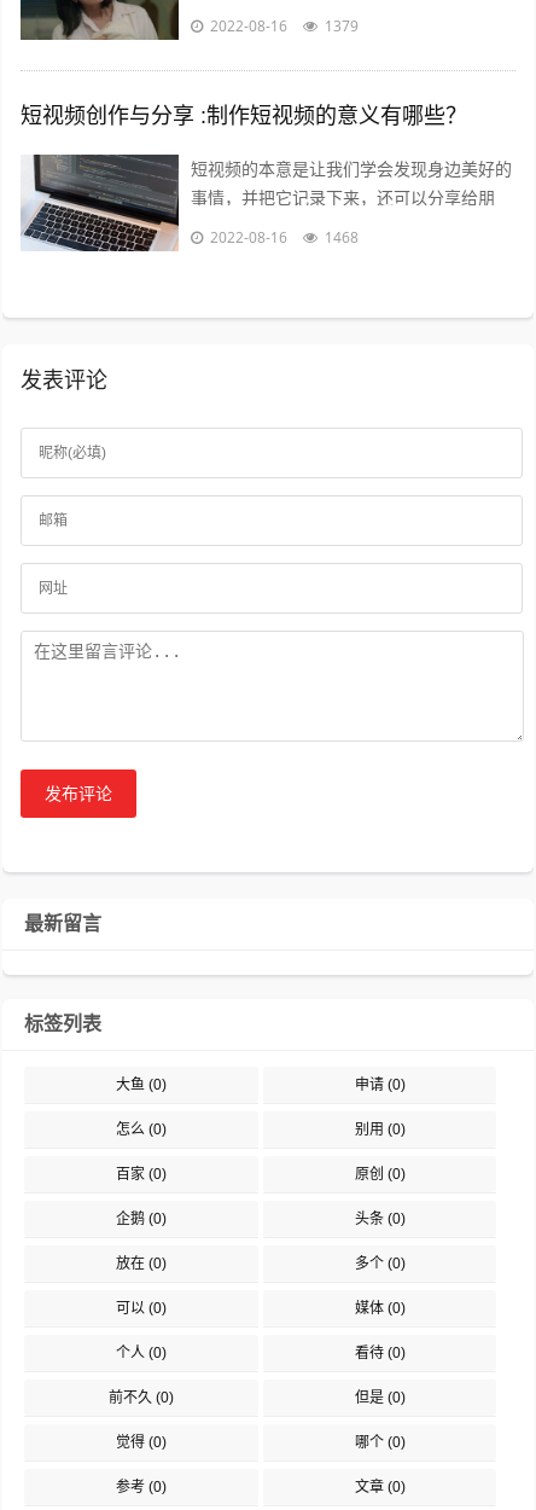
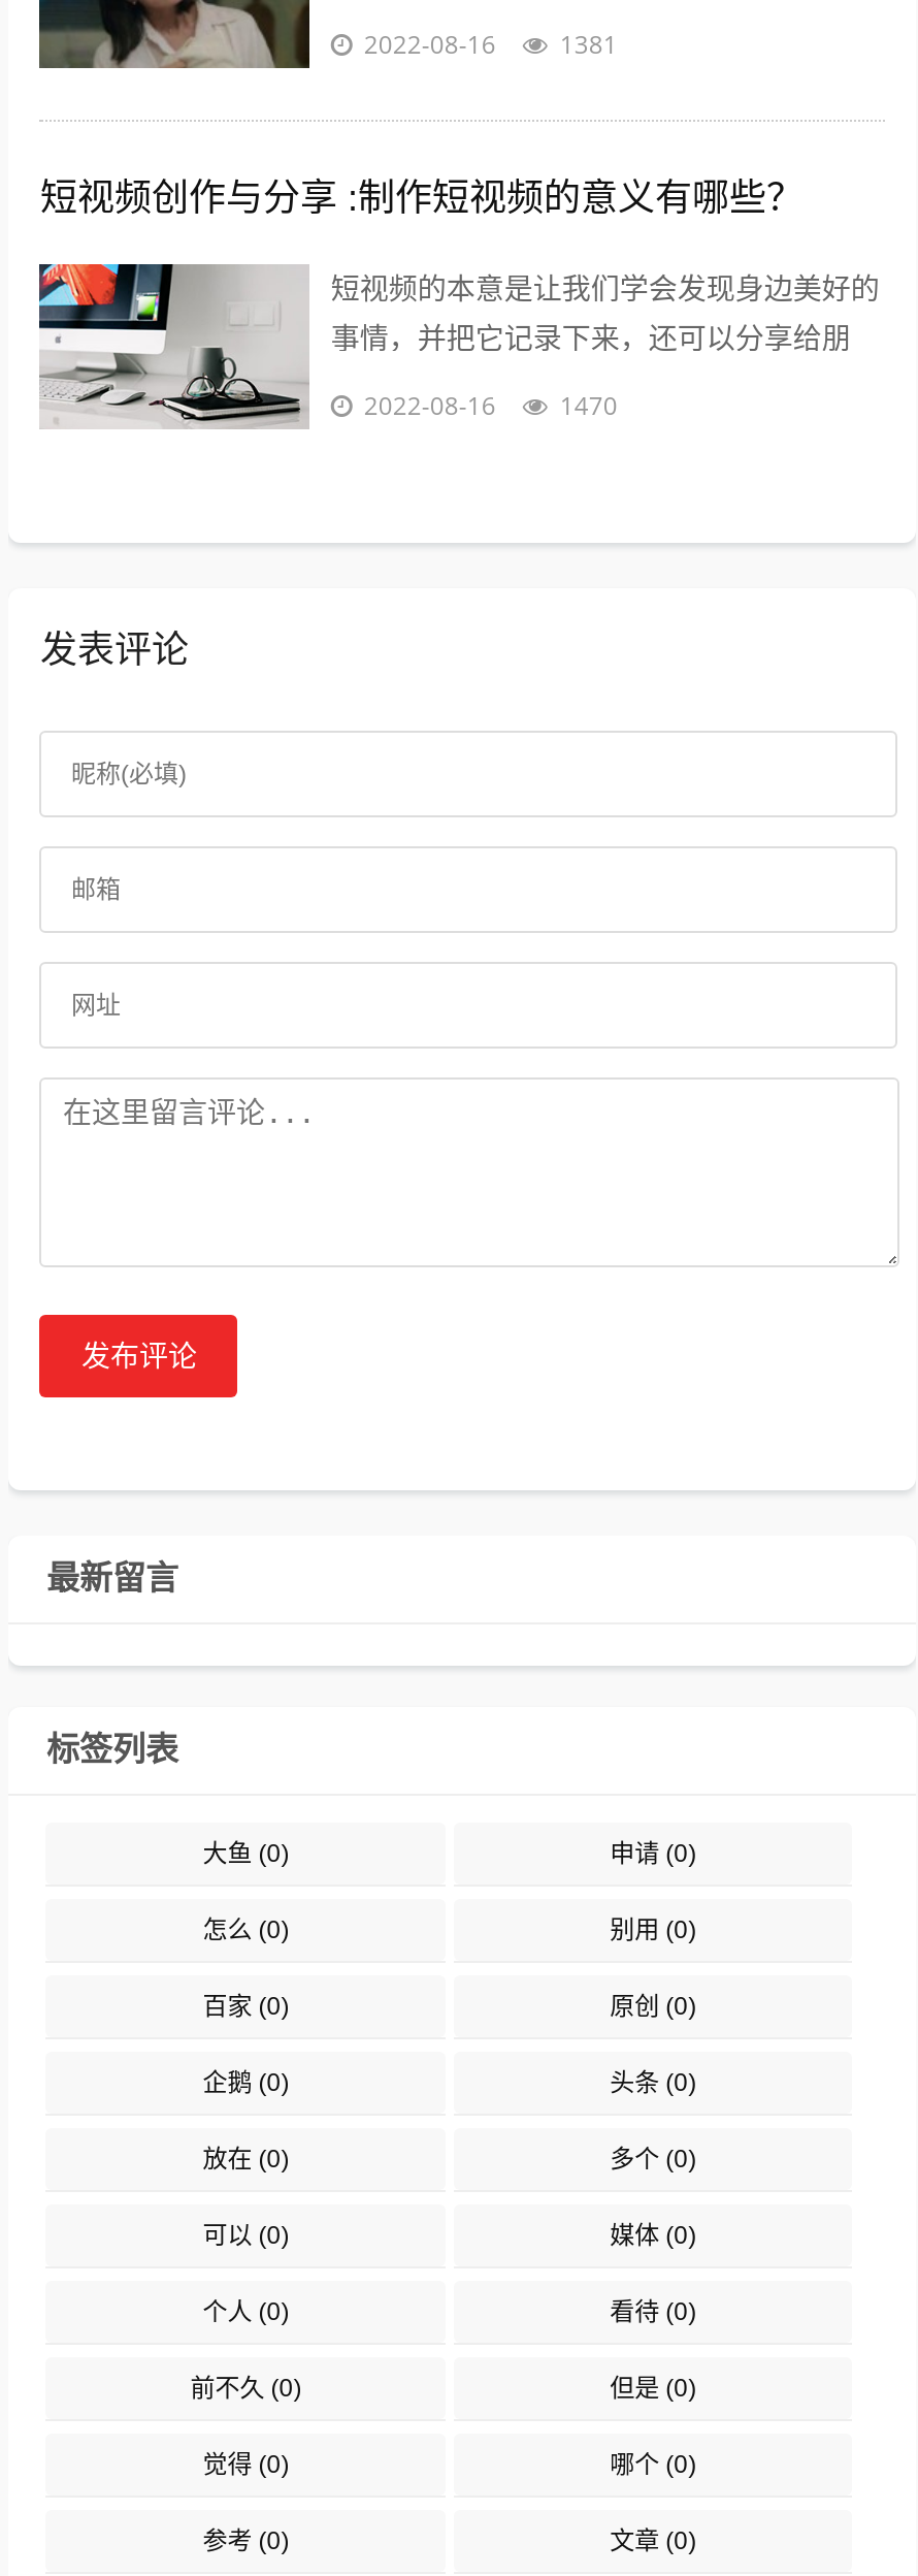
[325,16,359,36] 1379 -> [560,27,618,62] 1381
[21,153,180,252] [image] -> [37,262,309,429] [image]
[325,227,359,248] 1468 -> [560,388,618,423] 1470

